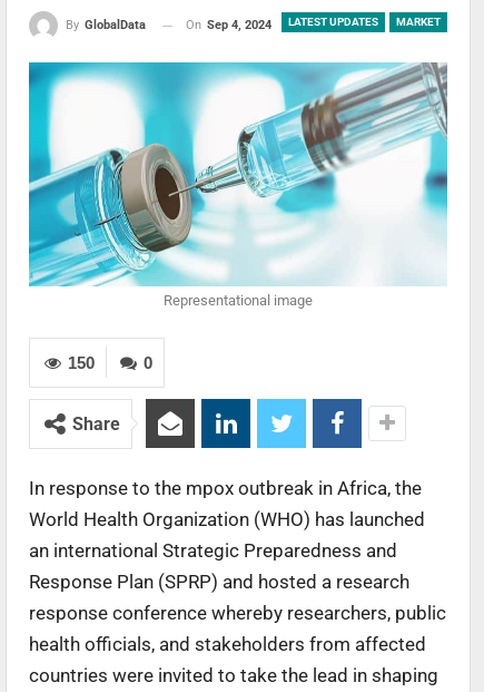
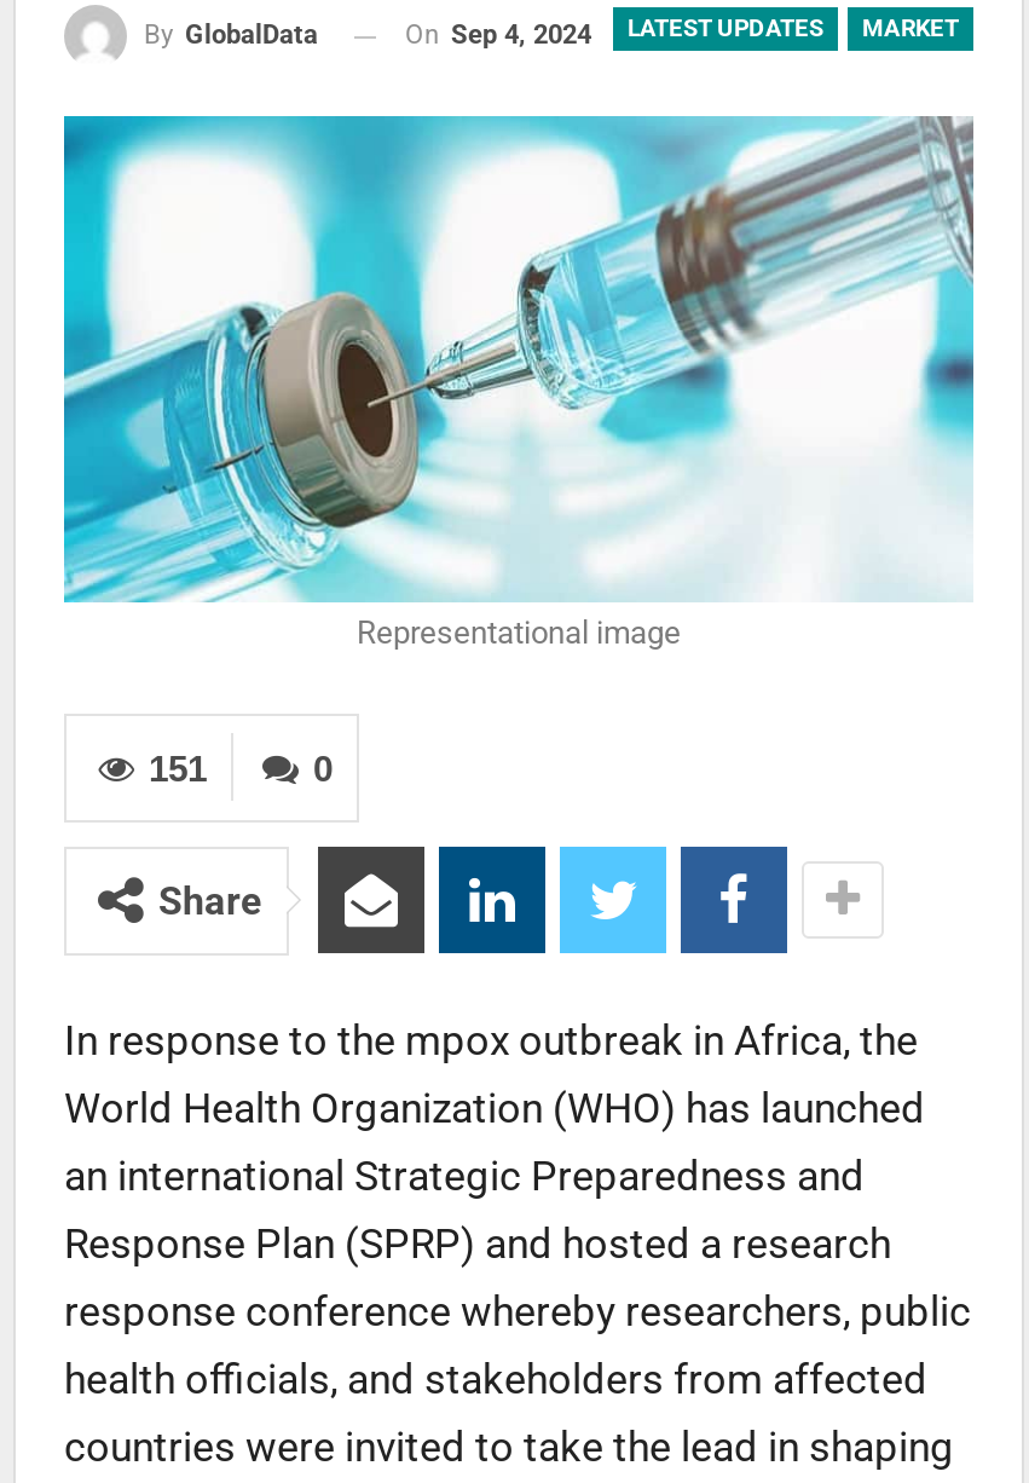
[68,353,95,372] 150 -> [149,747,207,788] 151

